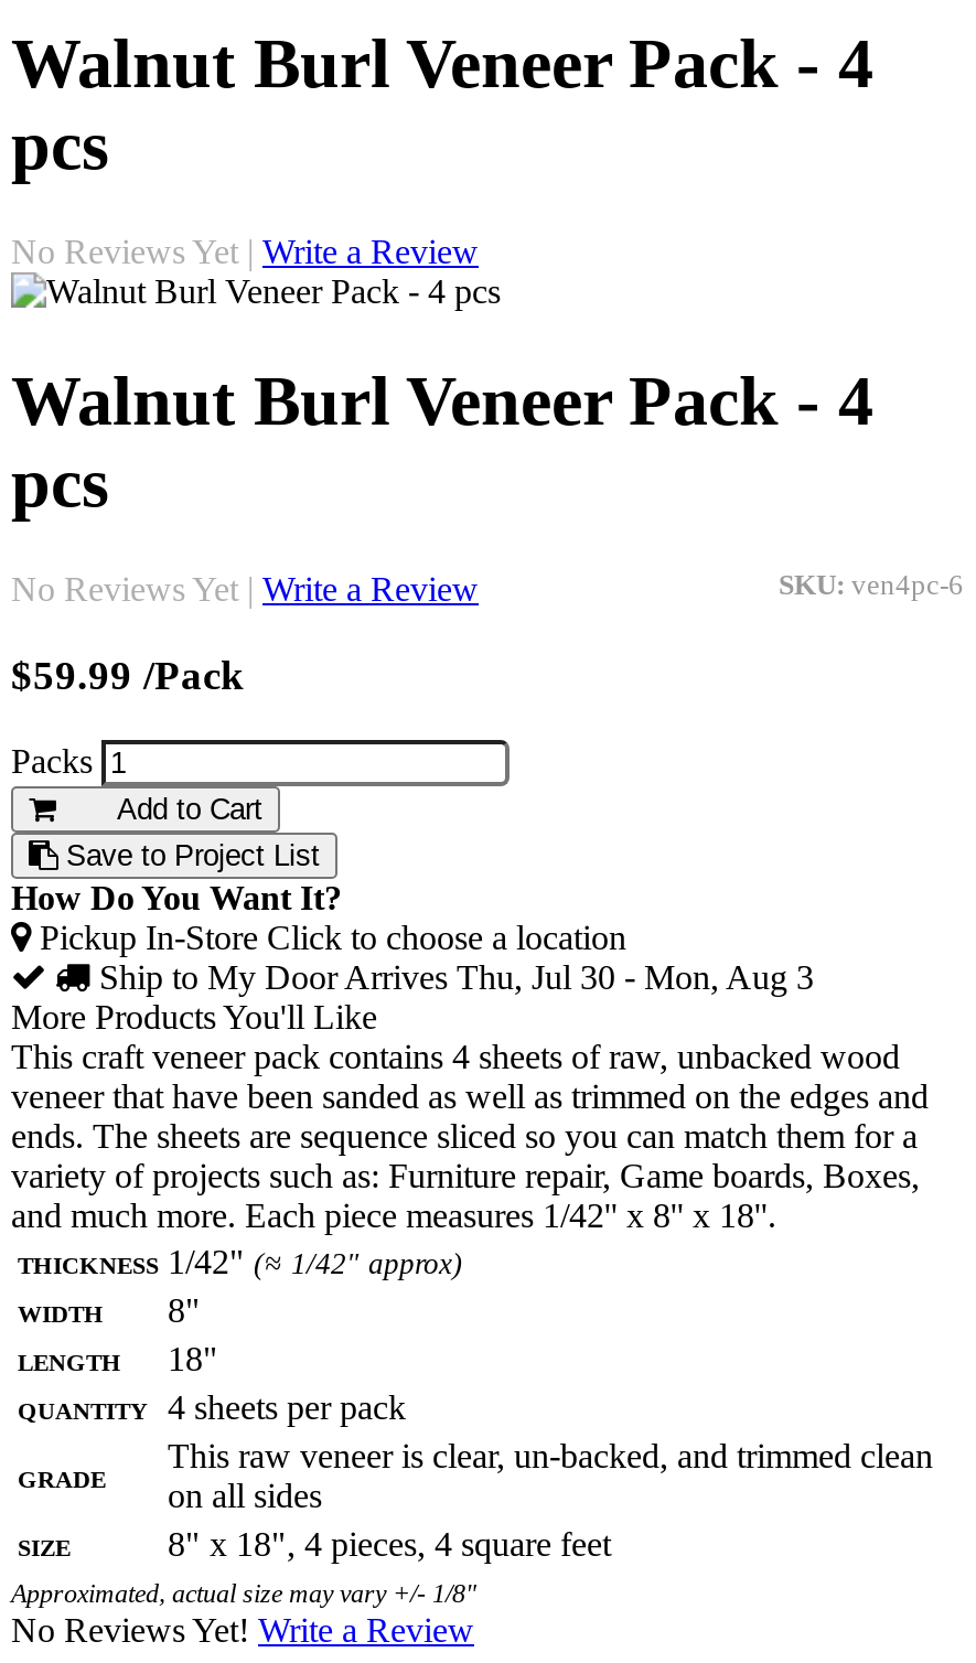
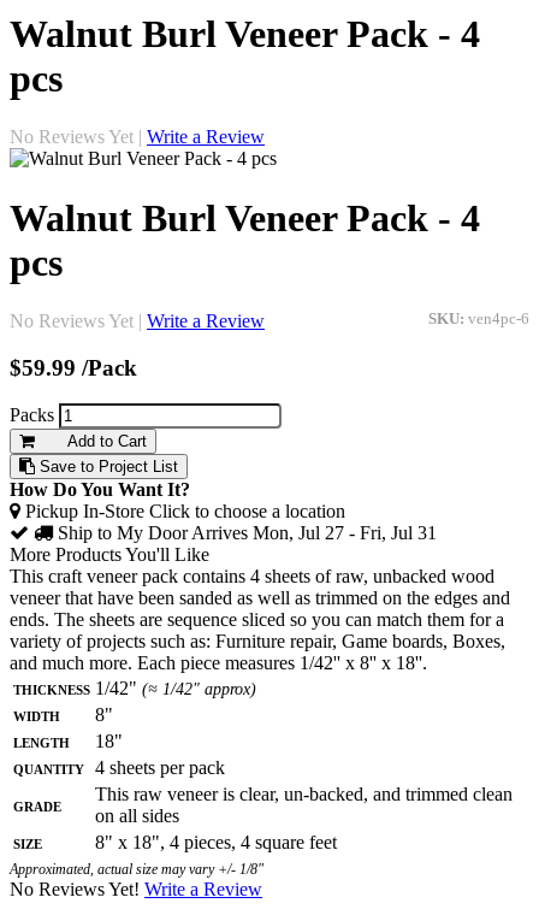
[99,959,814,997] Ship to My Door Arrives Thu, Jul 30 - Mon, Aug 3 -> [58,523,437,543] Ship to My Door Arrives Mon, Jul 27 - Fri, Jul 31

